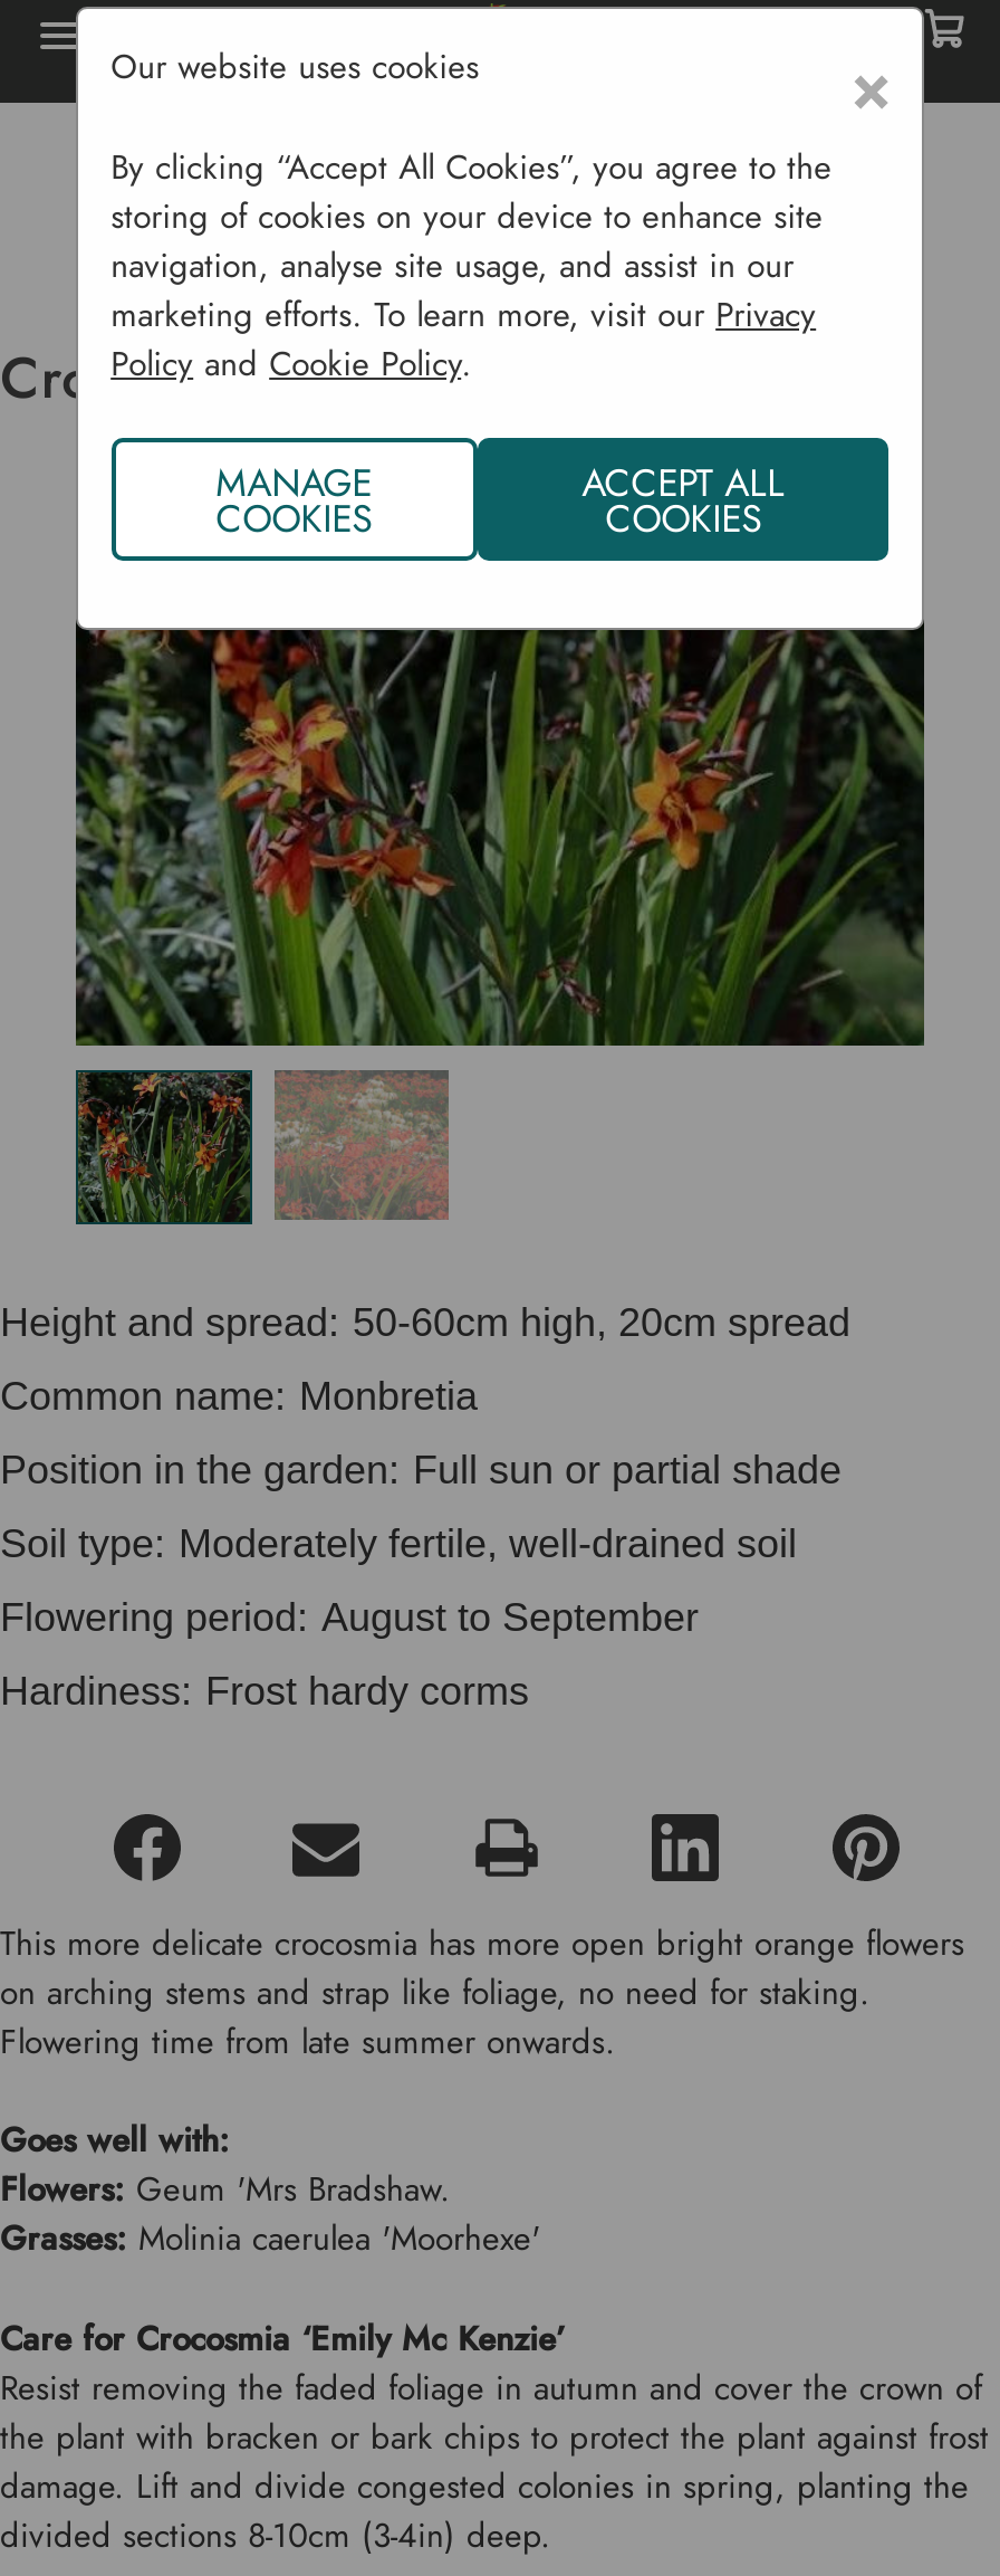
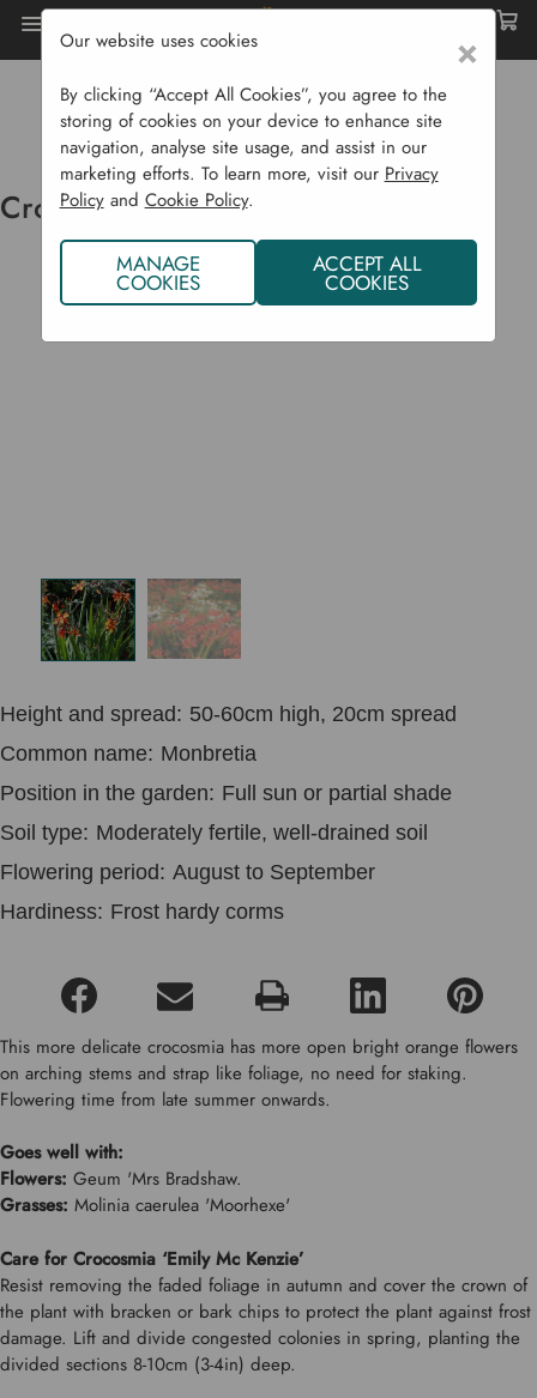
[74,623,926,1048] [image] -> none

